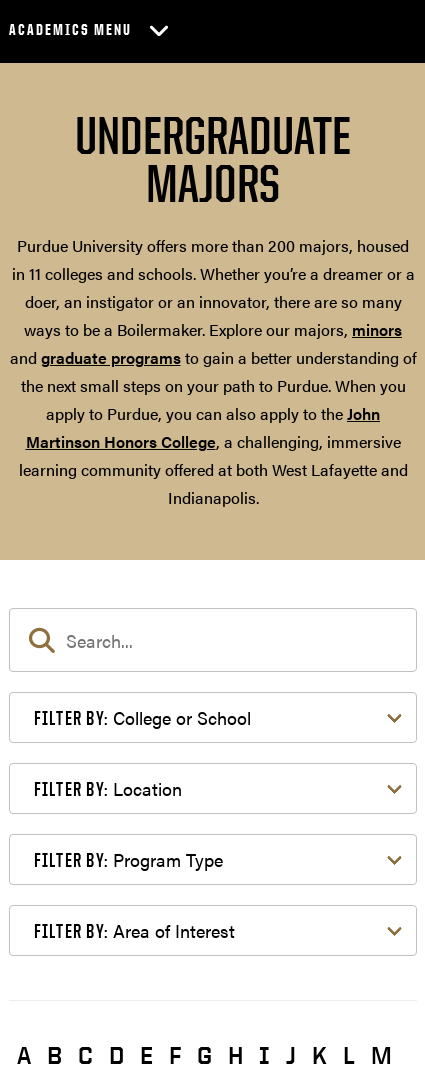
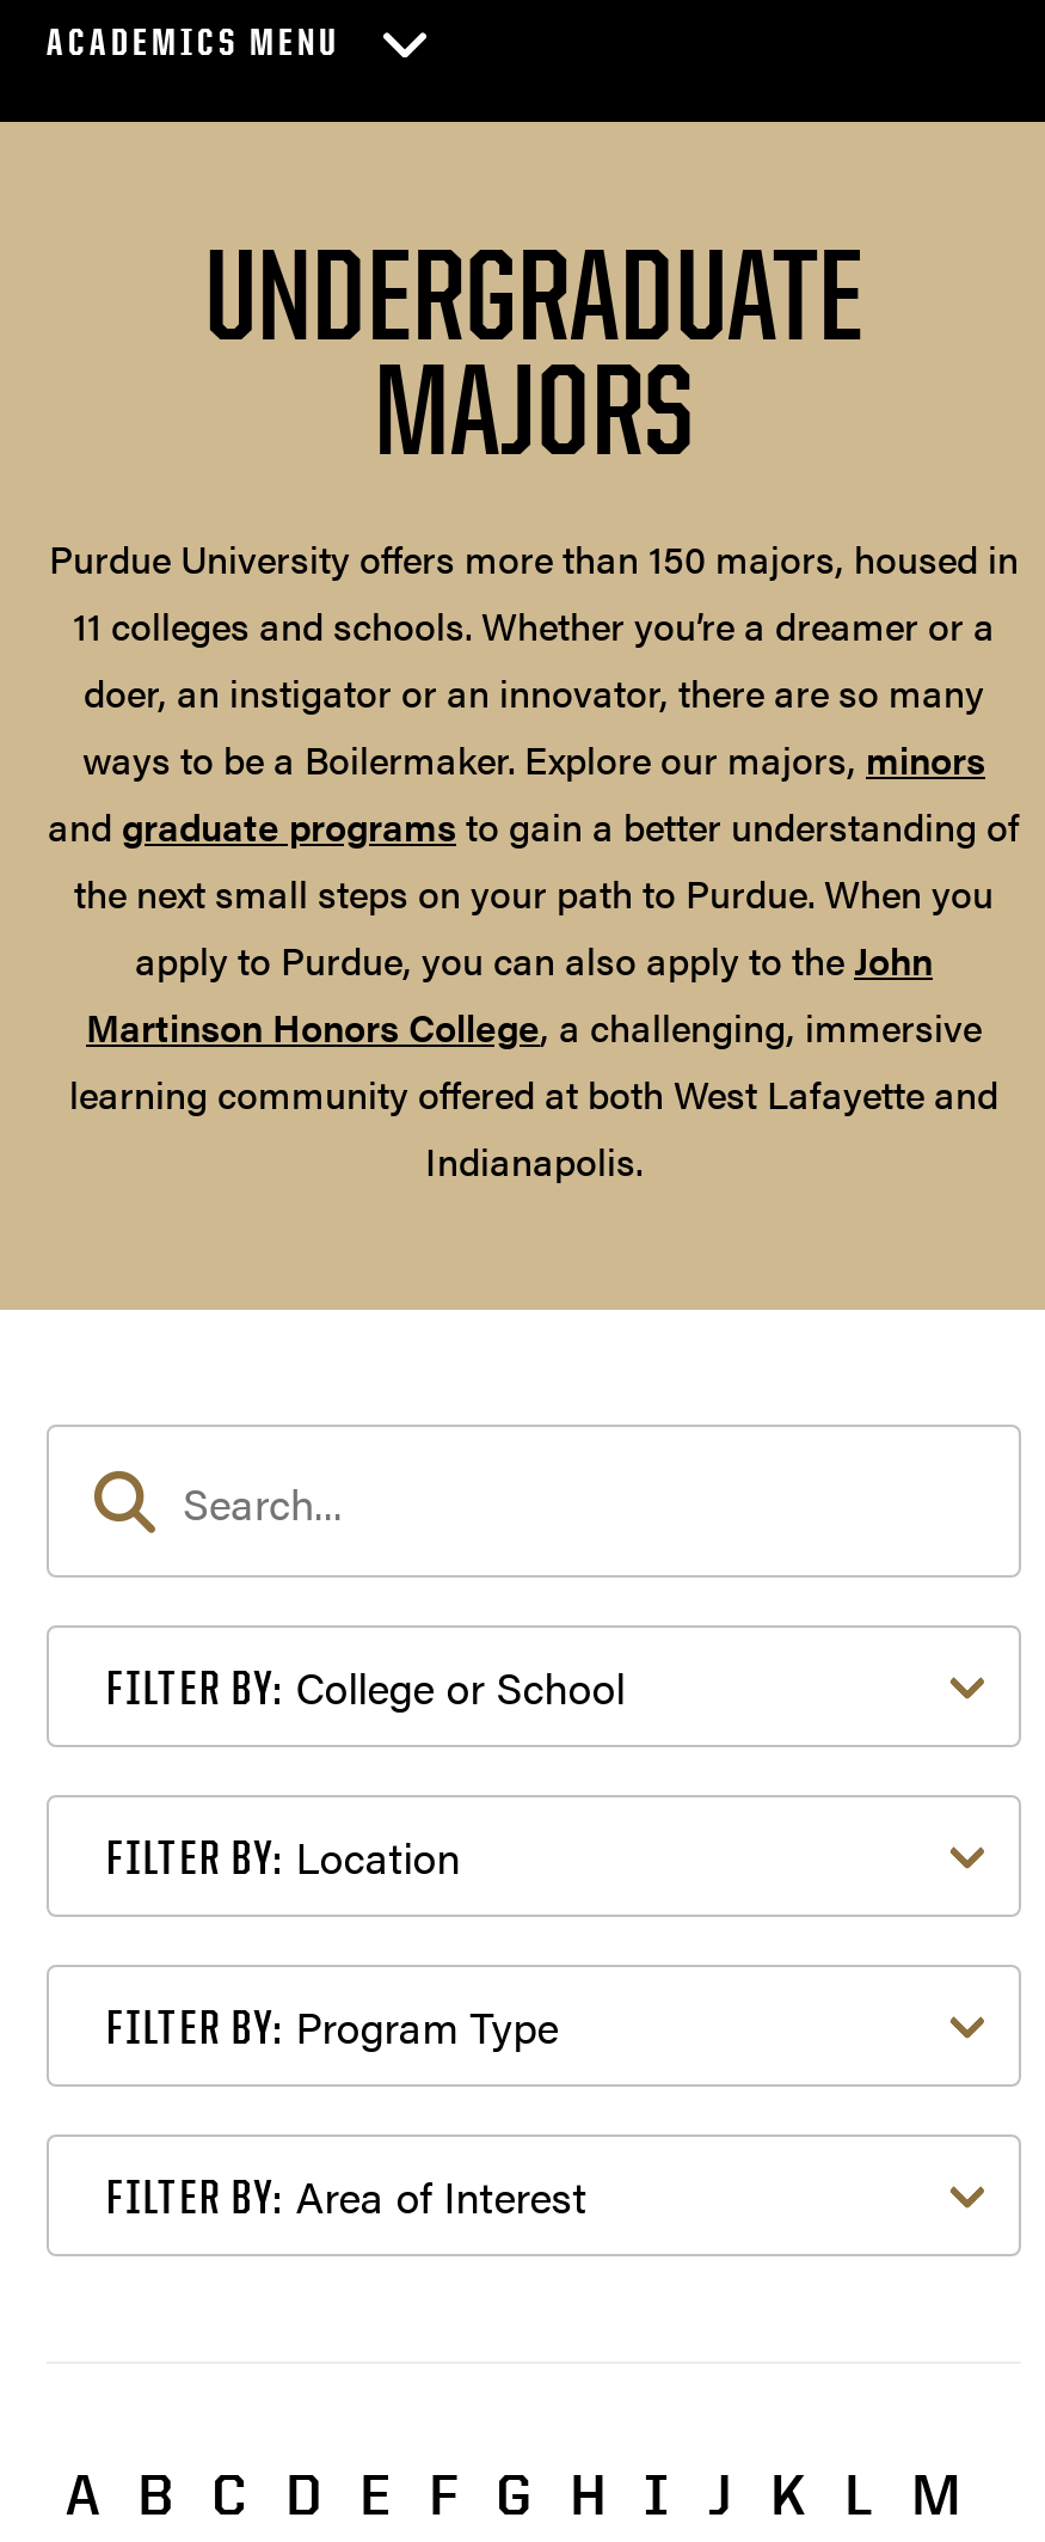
[11,234,414,285] Purdue University offers more than 200 majors, housed | in 11 colleges and schools. Whether you’re a dreamer or a -> [49,531,1019,653] Purdue University offers more than 150 majors, housed in | 11 colleges and schools. Whether you’re a dreamer or a

